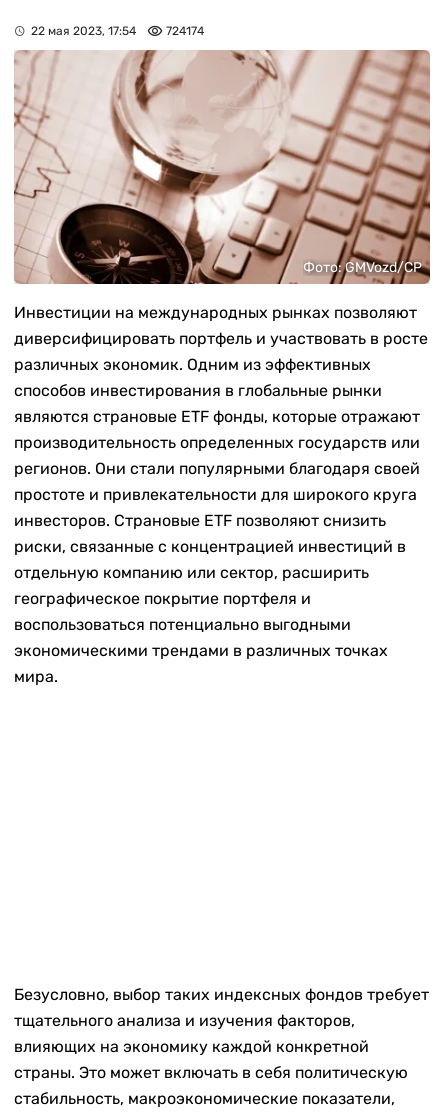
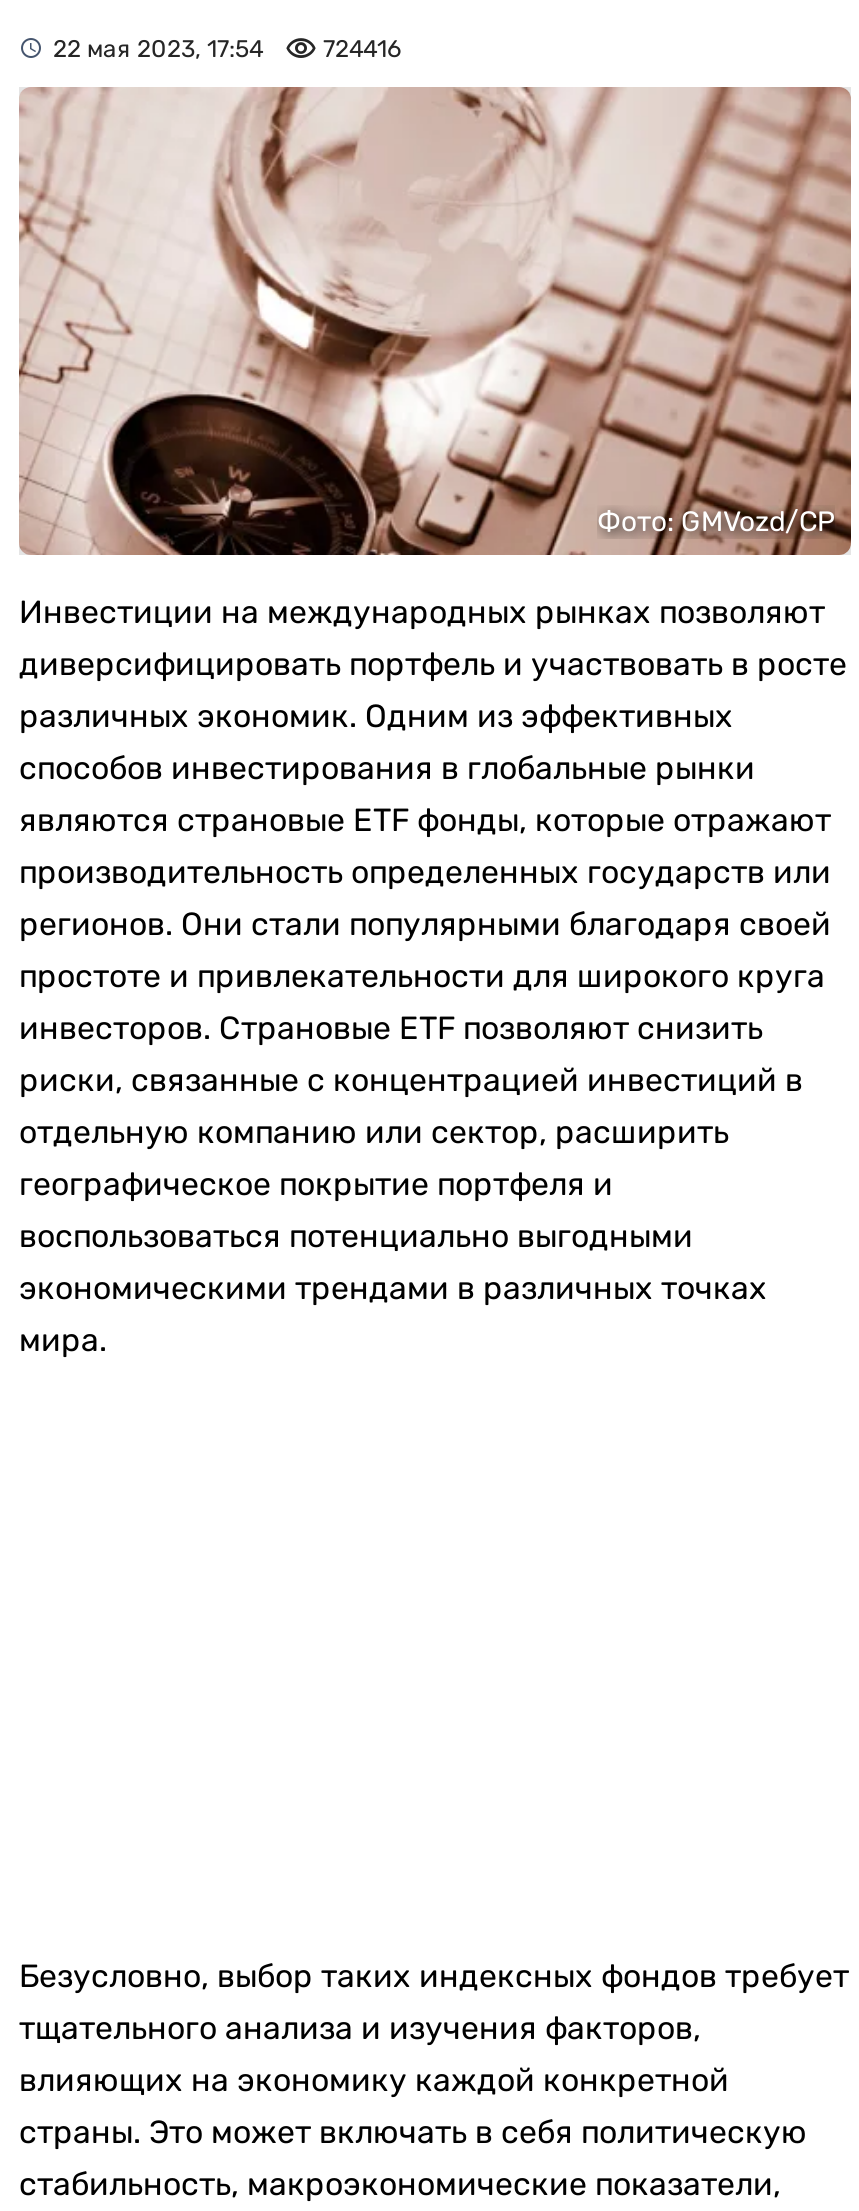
[166,24,204,38] 724174 -> [323,35,401,63] 724416

